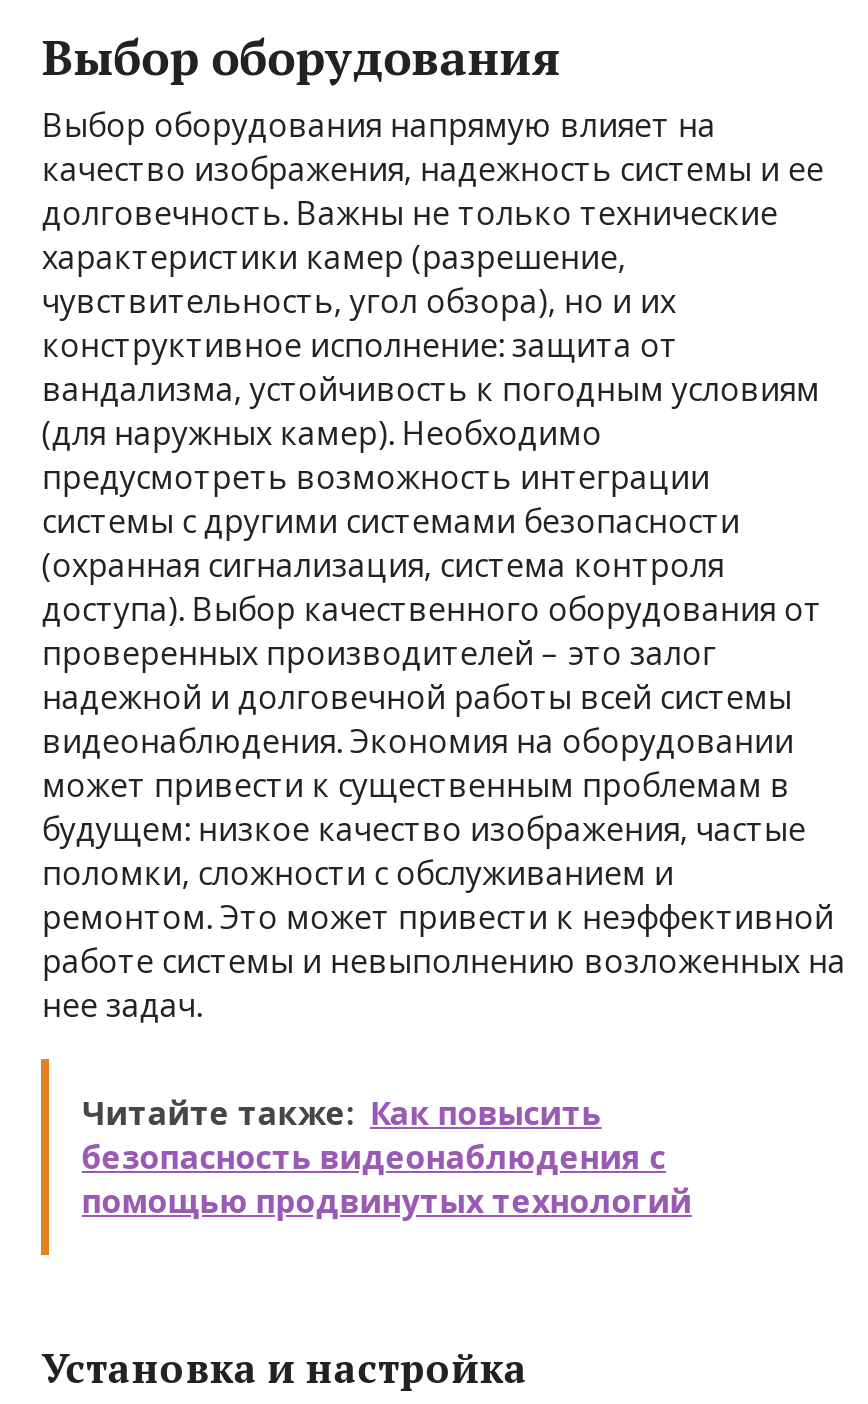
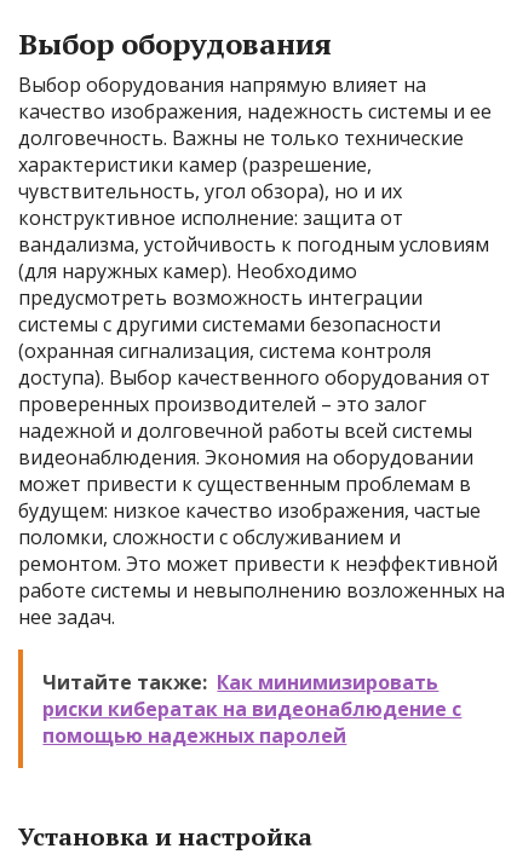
[82,1091,692,1223] Читайте также: Как повысить | безопасность видеонаблюдения с | помощью продвинутых технологий -> [43,669,462,749] Читайте также: Как минимизировать | риски кибератак на видеонаблюдение с | помощью надежных паролей

